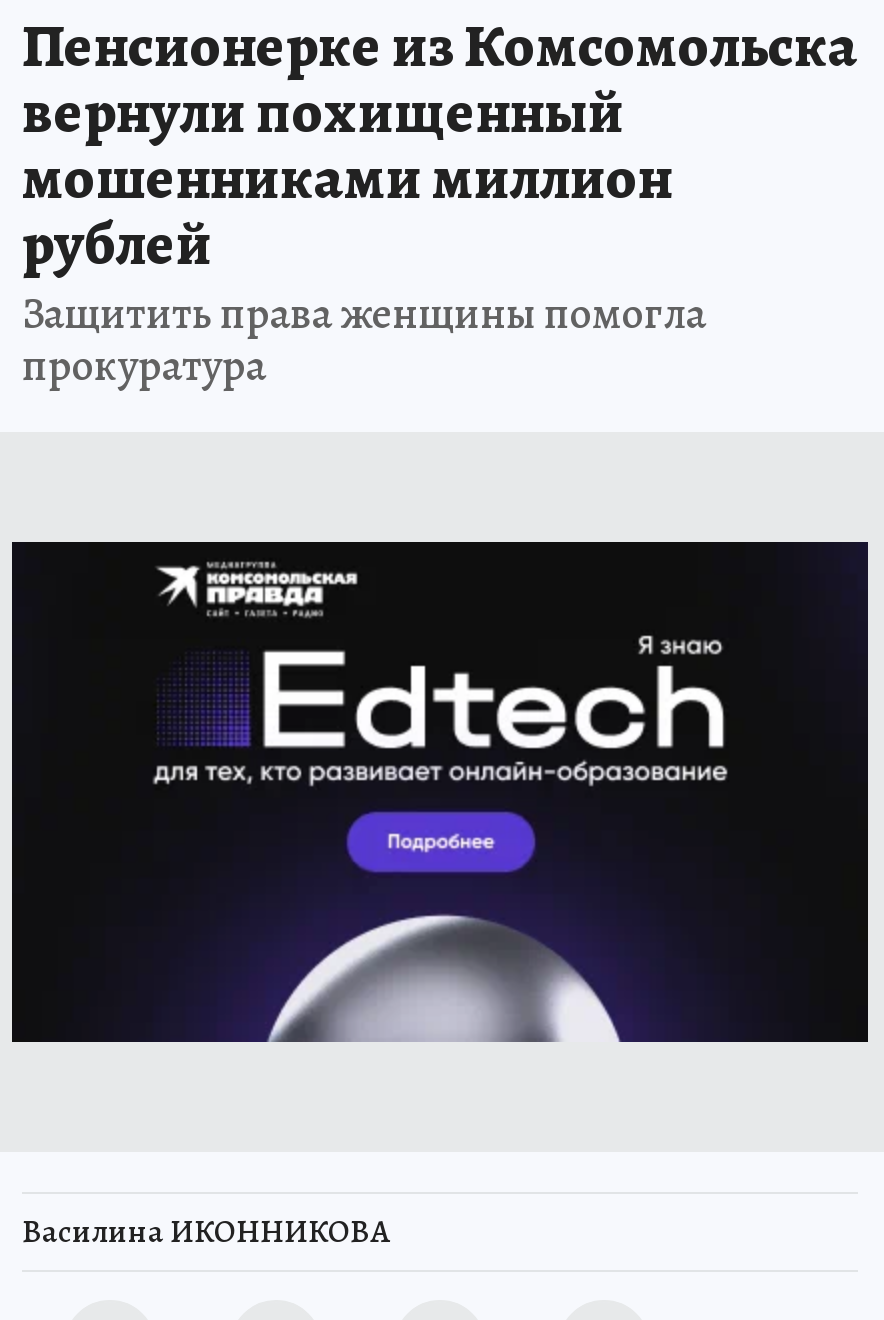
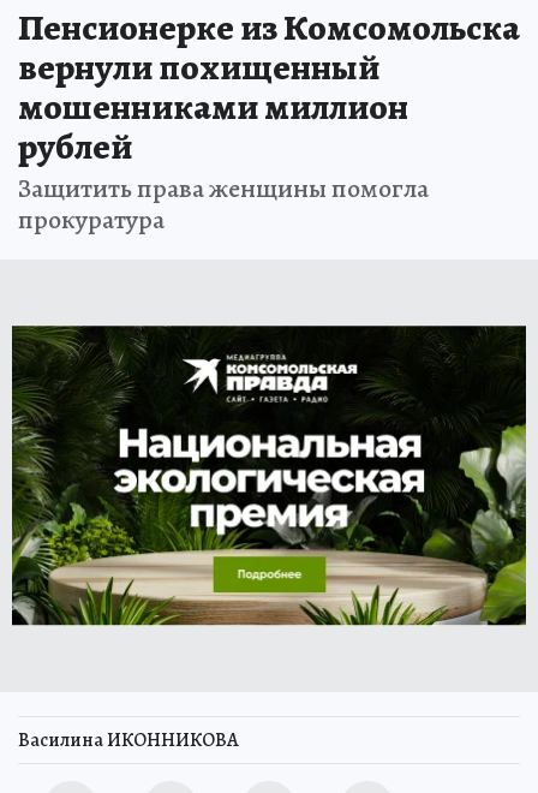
[10,540,870,1044] [image] -> [11,326,527,626] [image]

